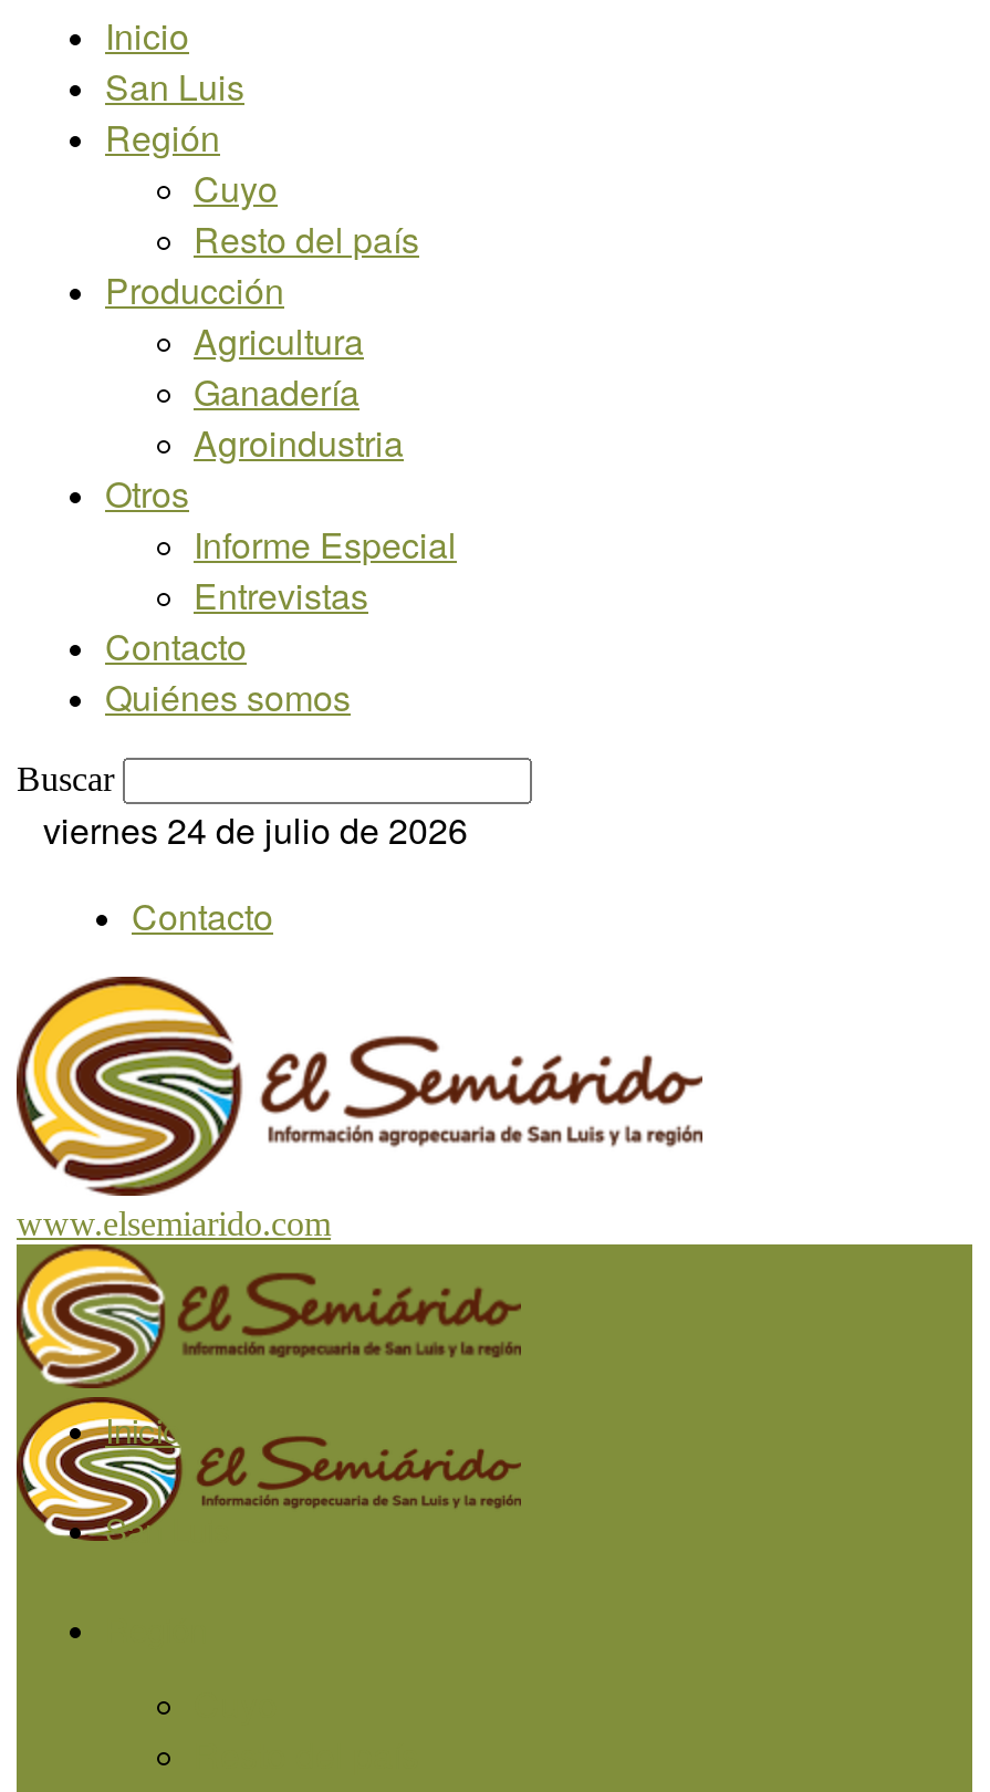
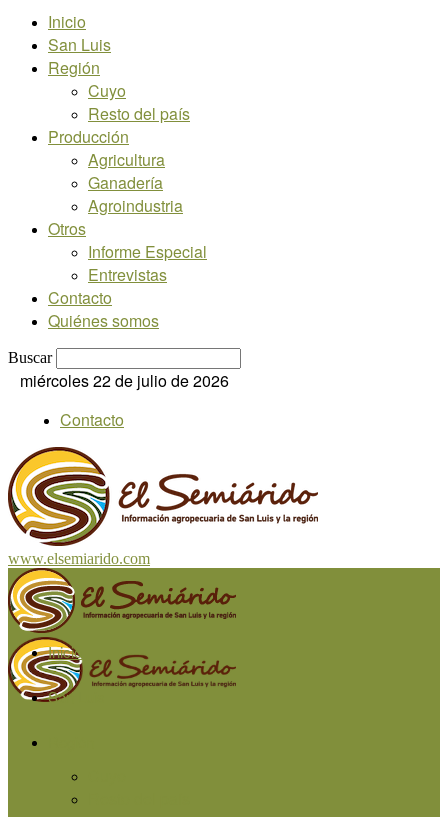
[43,804,468,855] viernes 24 de julio de 2026 -> [20,369,229,392] miércoles 22 de julio de 2026

